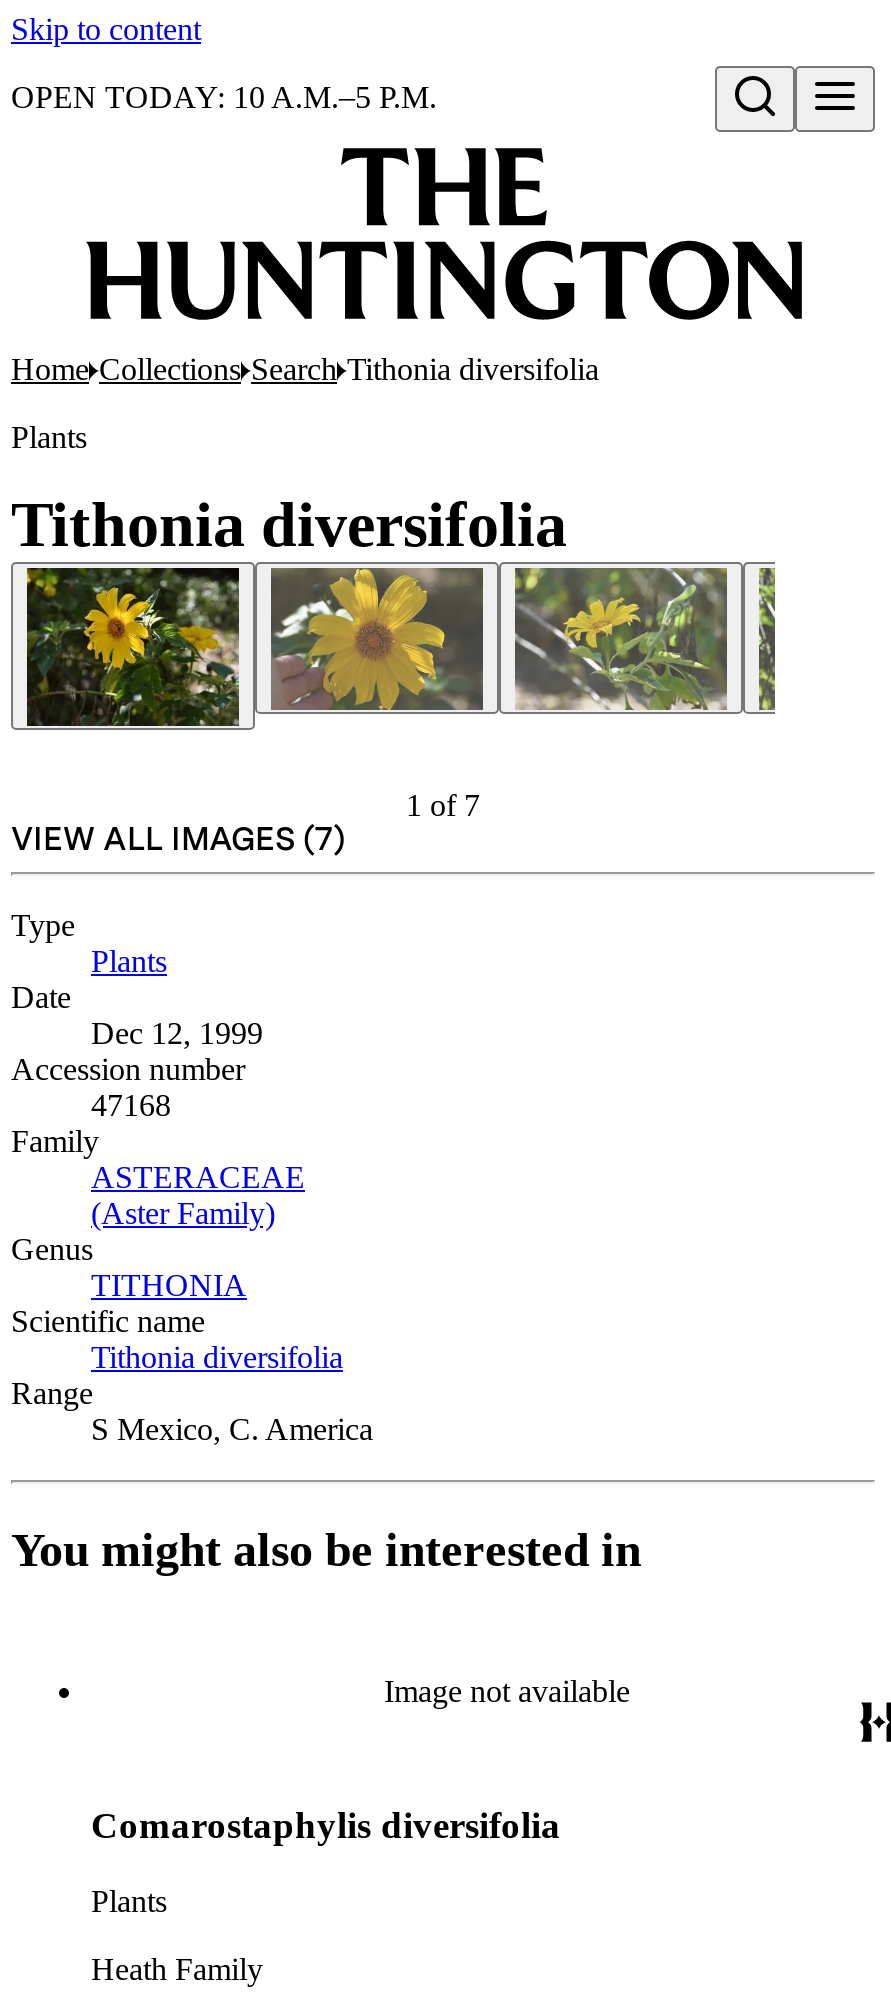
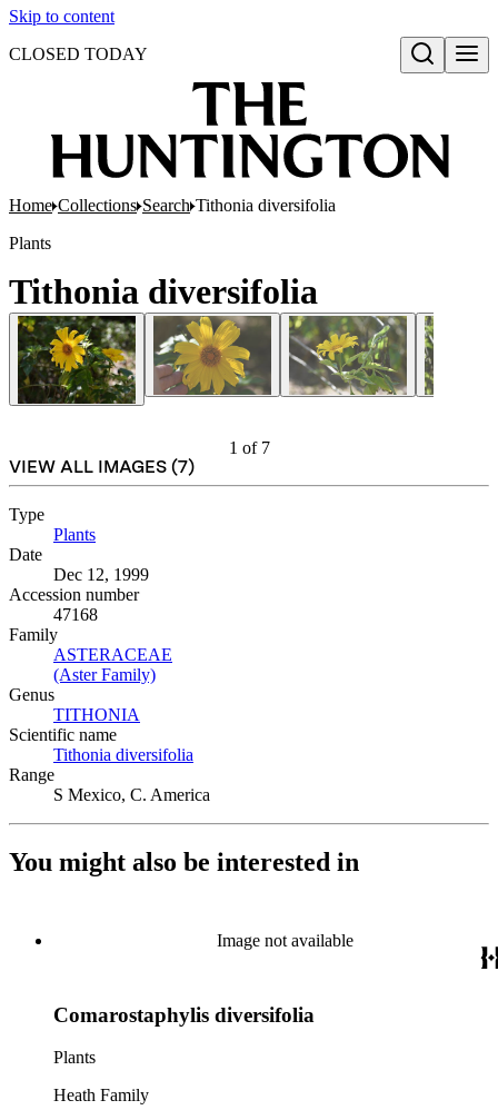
[11,80,437,114] OPEN TODAY: 10 A.M.–5 P.M. -> [9,44,148,63] CLOSED TODAY

